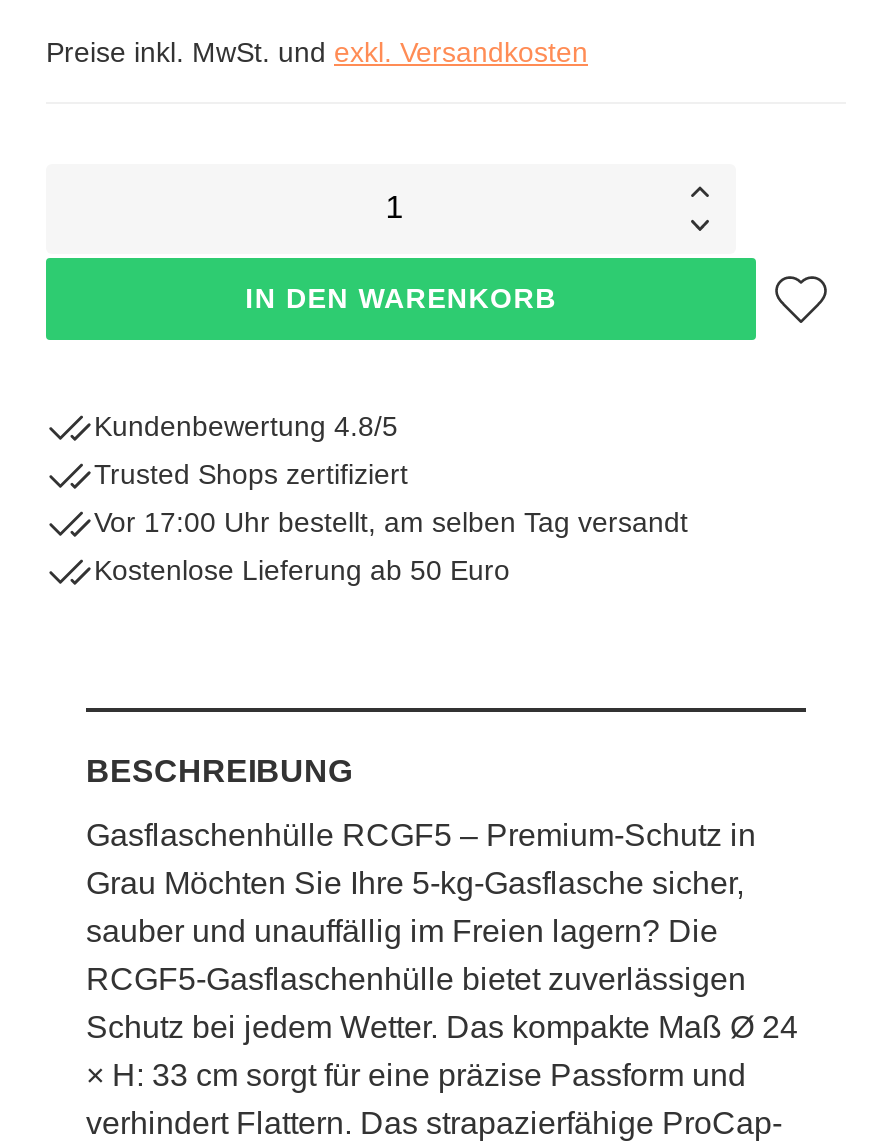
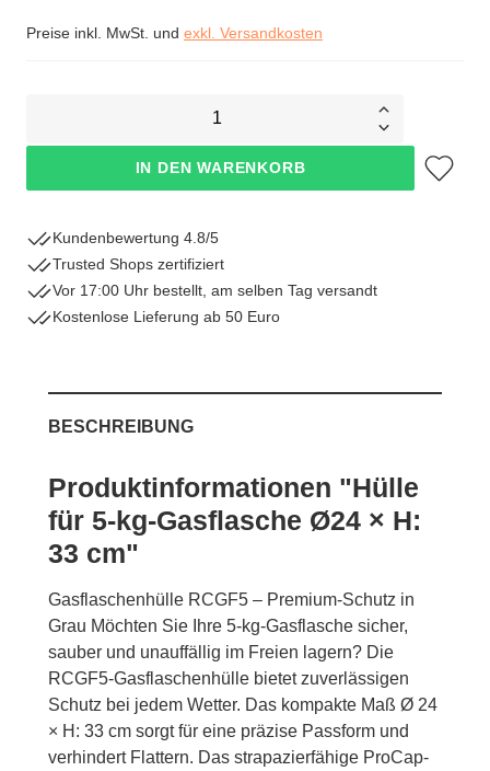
none -> [48,472,421,568] Produktinformationen "Hülle | für 5-kg-Gasflasche Ø24 × H: | 33 cm"

